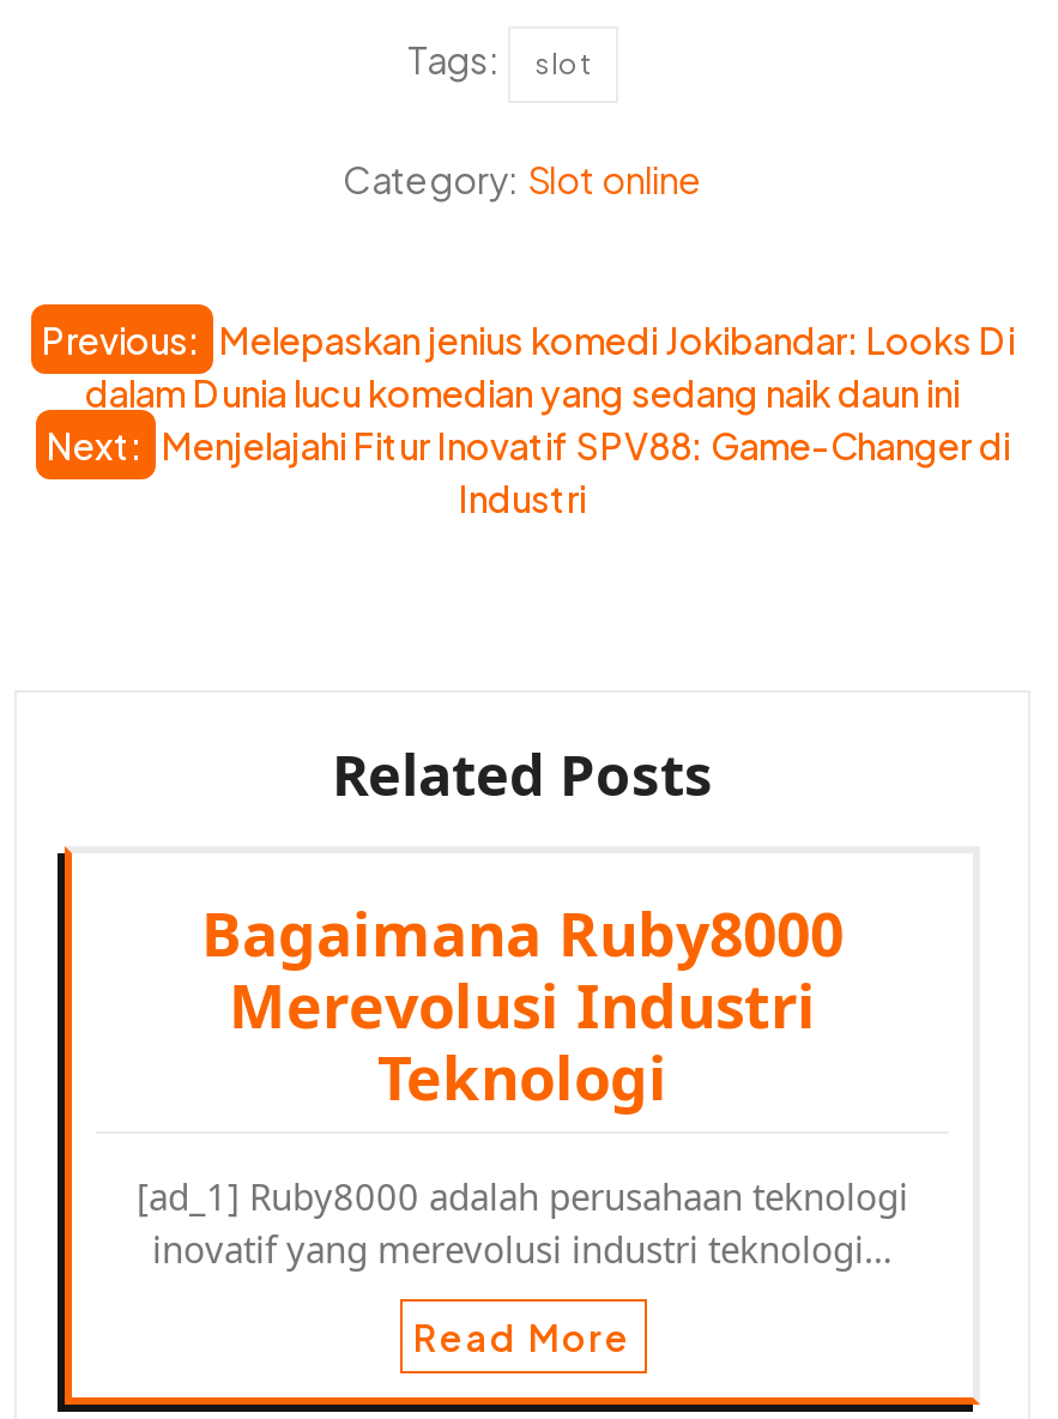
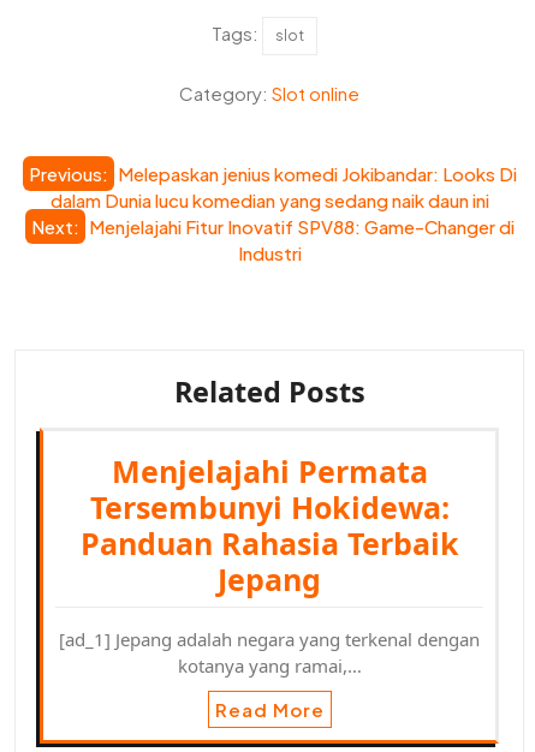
[201,893,844,1118] Bagaimana Ruby8000 | Merevolusi Industri | Teknologi -> [80,451,459,600] Menjelajahi Permata | Tersembunyi Hokidewa: | Panduan Rahasia Terbaik | Jepang
[137,1173,908,1274] [ad_1] Ruby8000 adalah perusahaan teknologi | inovatif yang merevolusi industri teknologi… -> [59,628,480,678] [ad_1] Jepang adalah negara yang terkenal dengan | kotanya yang ramai,…

